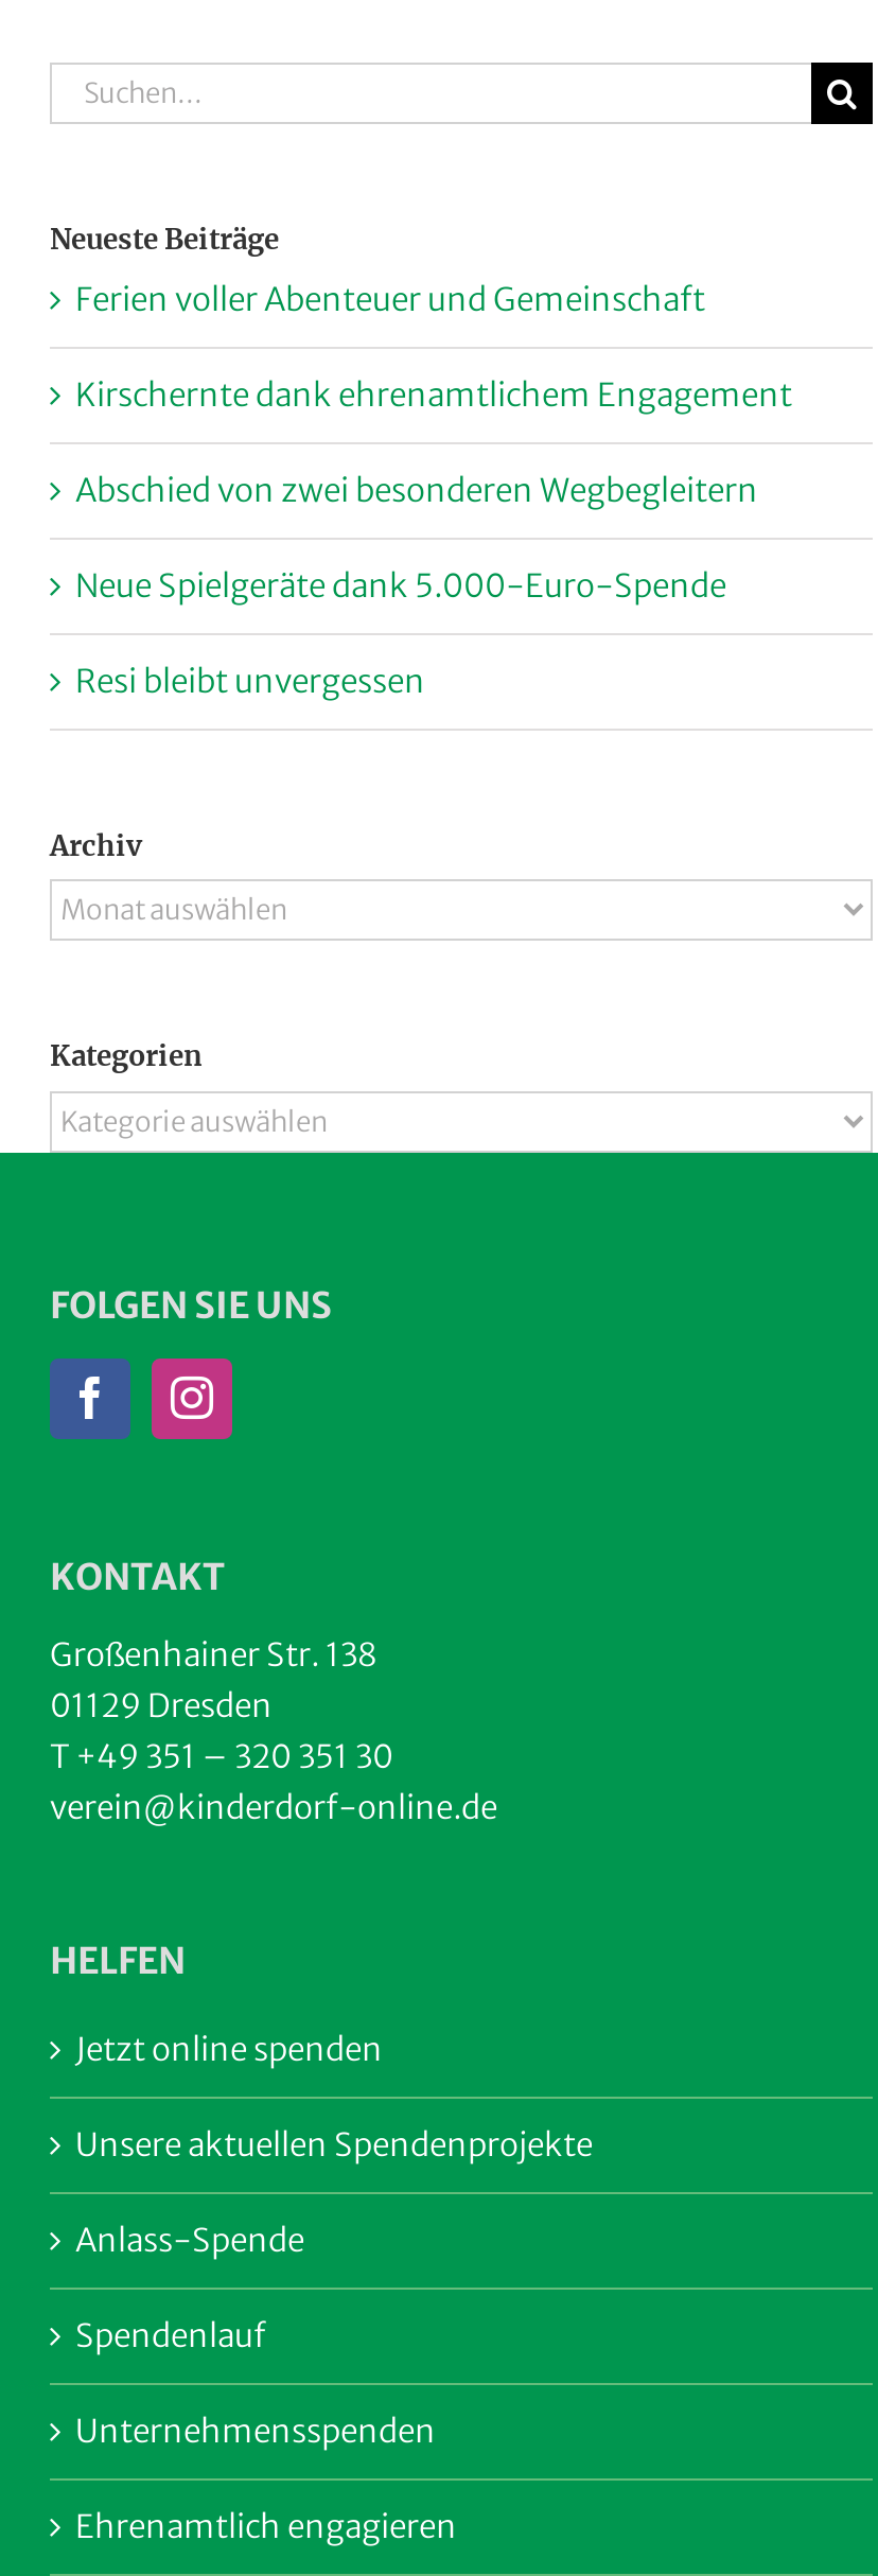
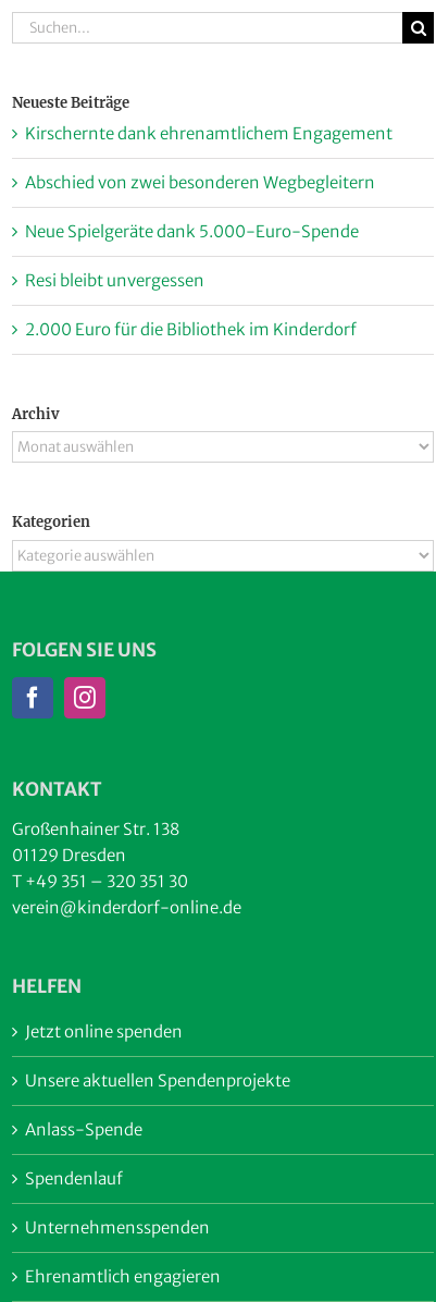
[75,279,705,319] Ferien voller Abenteuer und Gemeinschaft -> none
moved [75,374,792,701] -> [25,123,393,291]: Kirschernte dank ehrenamtlichem Engagement | Abschied von zwei besonderen Wegbegleitern | Neue Spielgeräte dank 5.000-Euro-Spende | Resi bleibt unvergessen
none -> [25,319,357,340] 2.000 Euro für die Bibliothek im Kinderdorf

